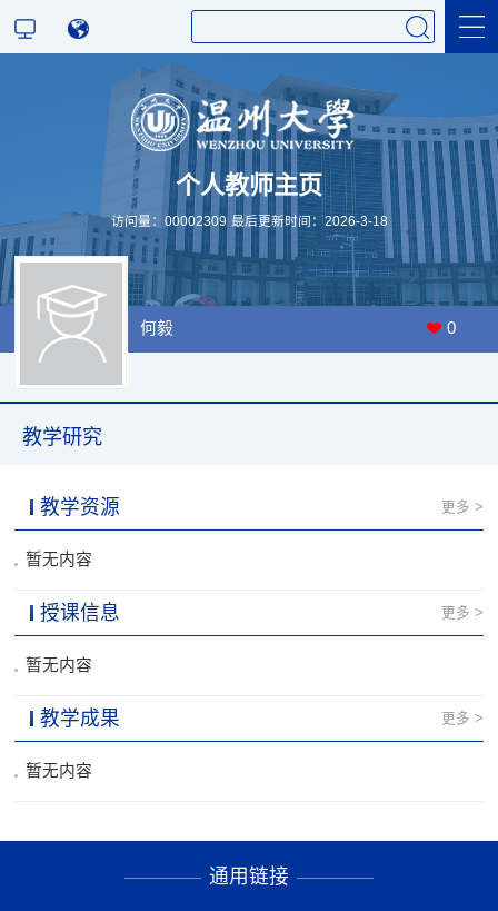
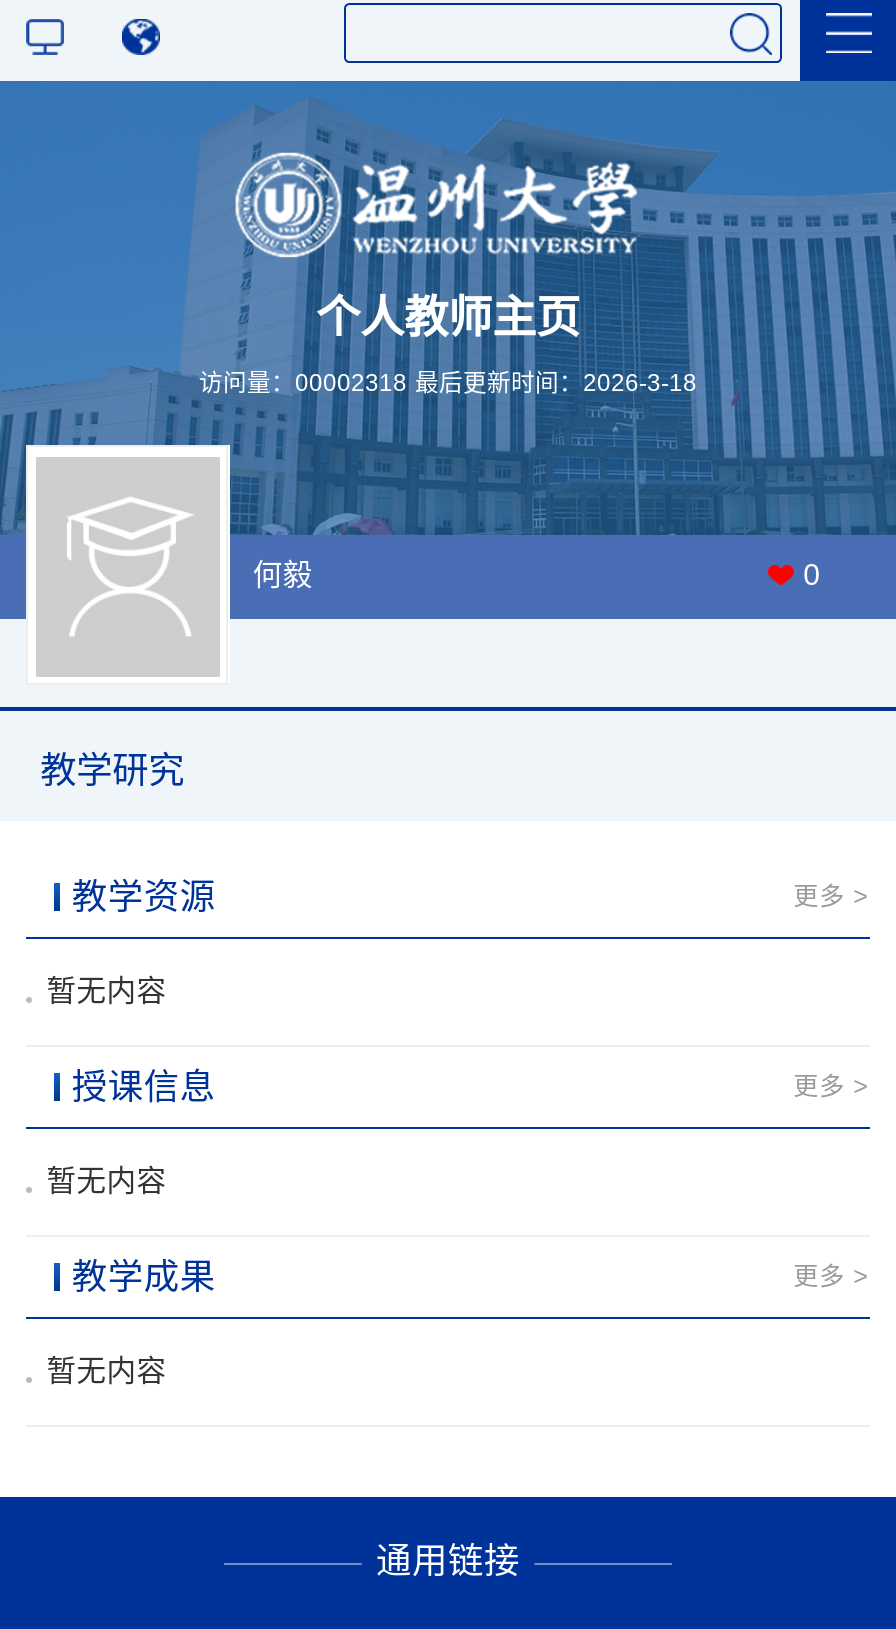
[111,214,387,229] 访问量：00002309 最后更新时间：2026-3-18 -> [199,369,697,397] 访问量：00002318 最后更新时间：2026-3-18

